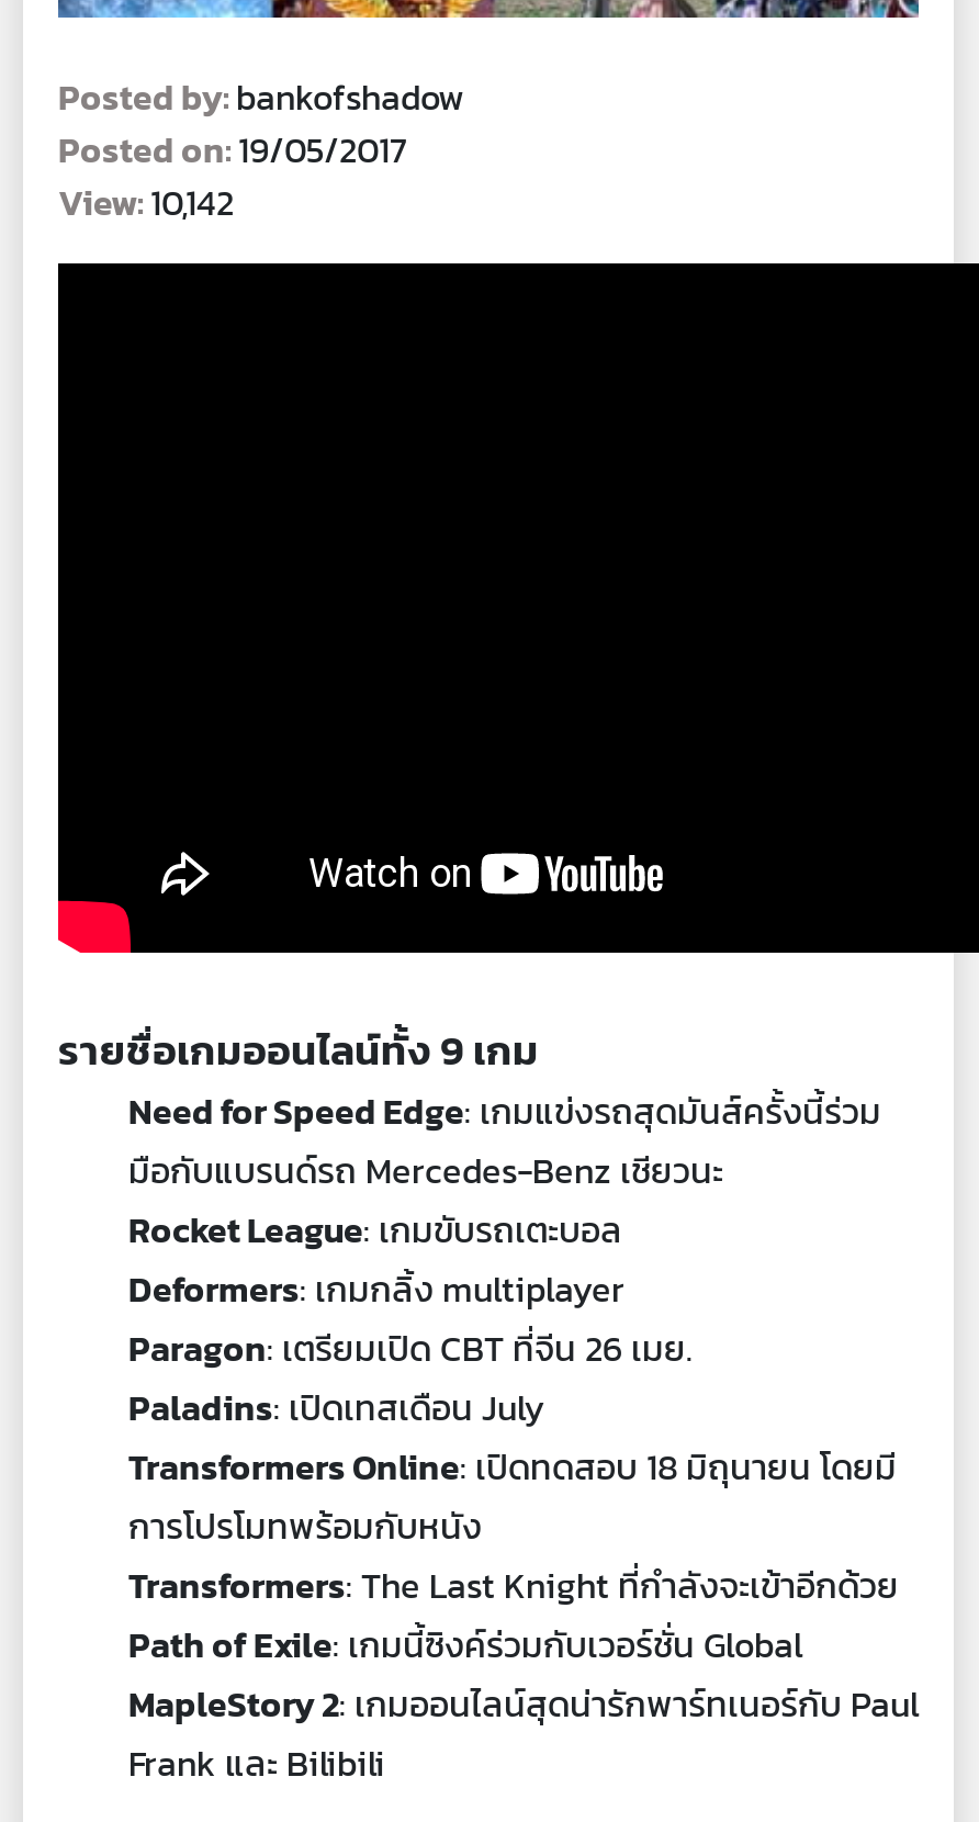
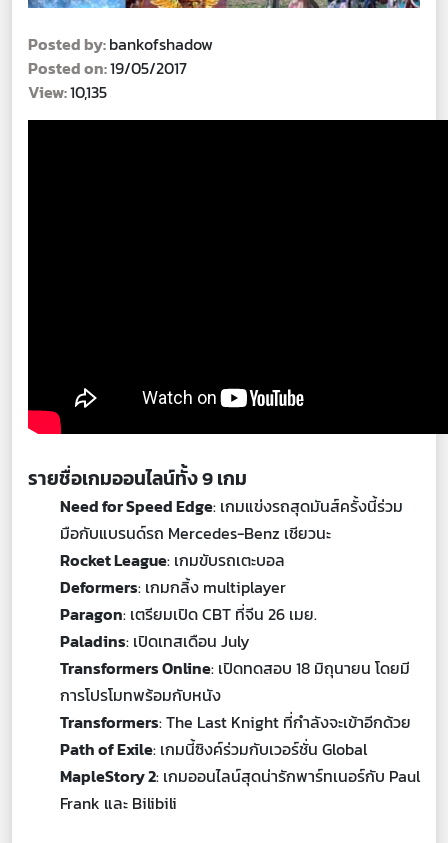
[58,176,234,228] View:10,142 -> [28,80,107,104] View:10,135

